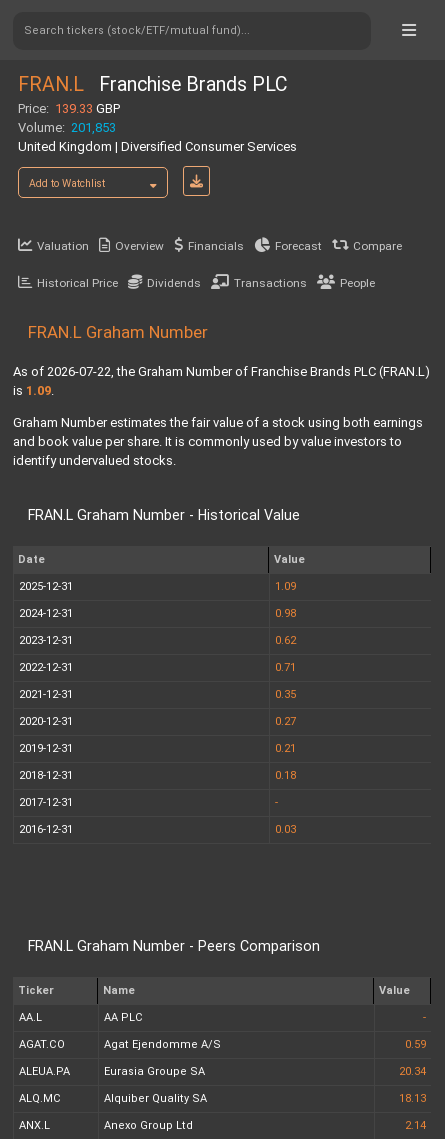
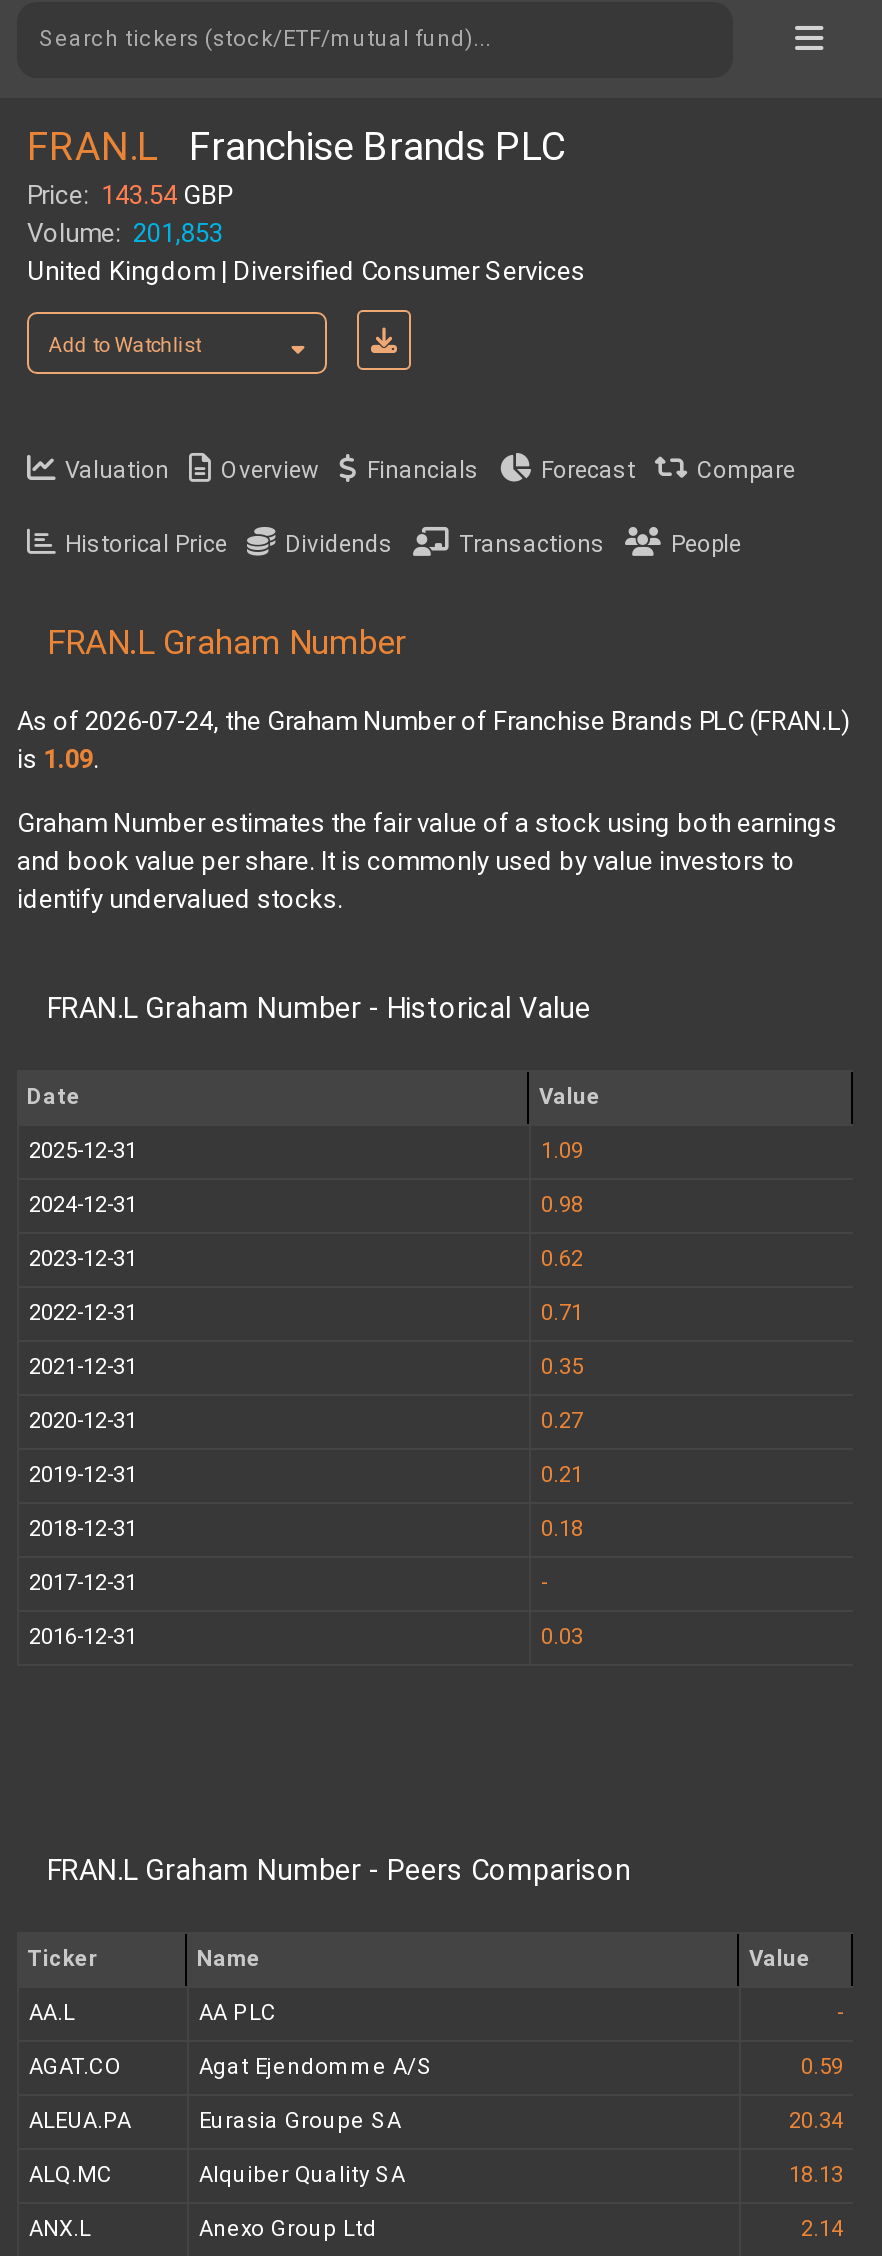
[18,101,120,116] Price: 139.33 GBP -> [27,180,231,210] Price: 143.54 GBP
[13,364,430,379] As of 2026-07-22, the Graham Number of Franchise Brands PLC (FRAN.L) -> [17,706,851,736] As of 2026-07-24, the Graham Number of Franchise Brands PLC (FRAN.L)

